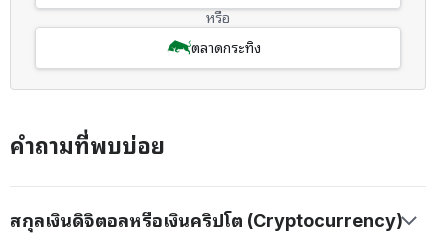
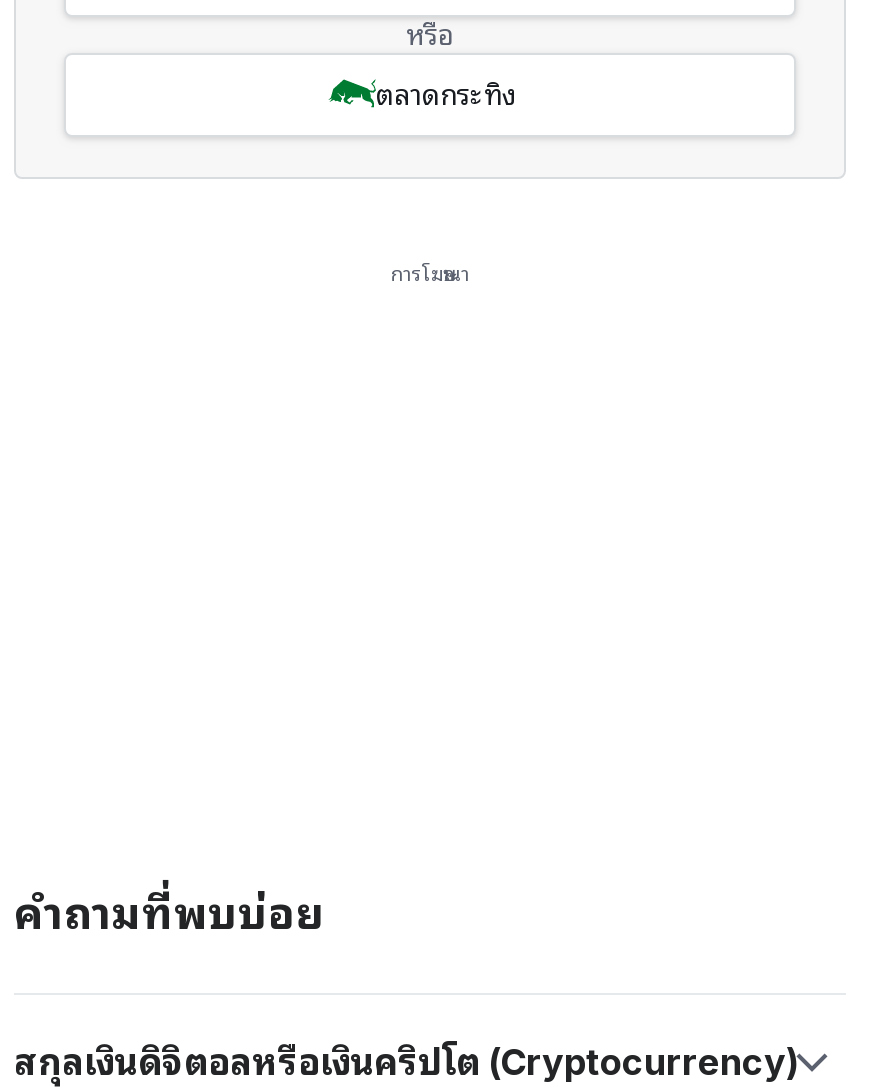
none -> [391,261,469,285] การโฆษณา

